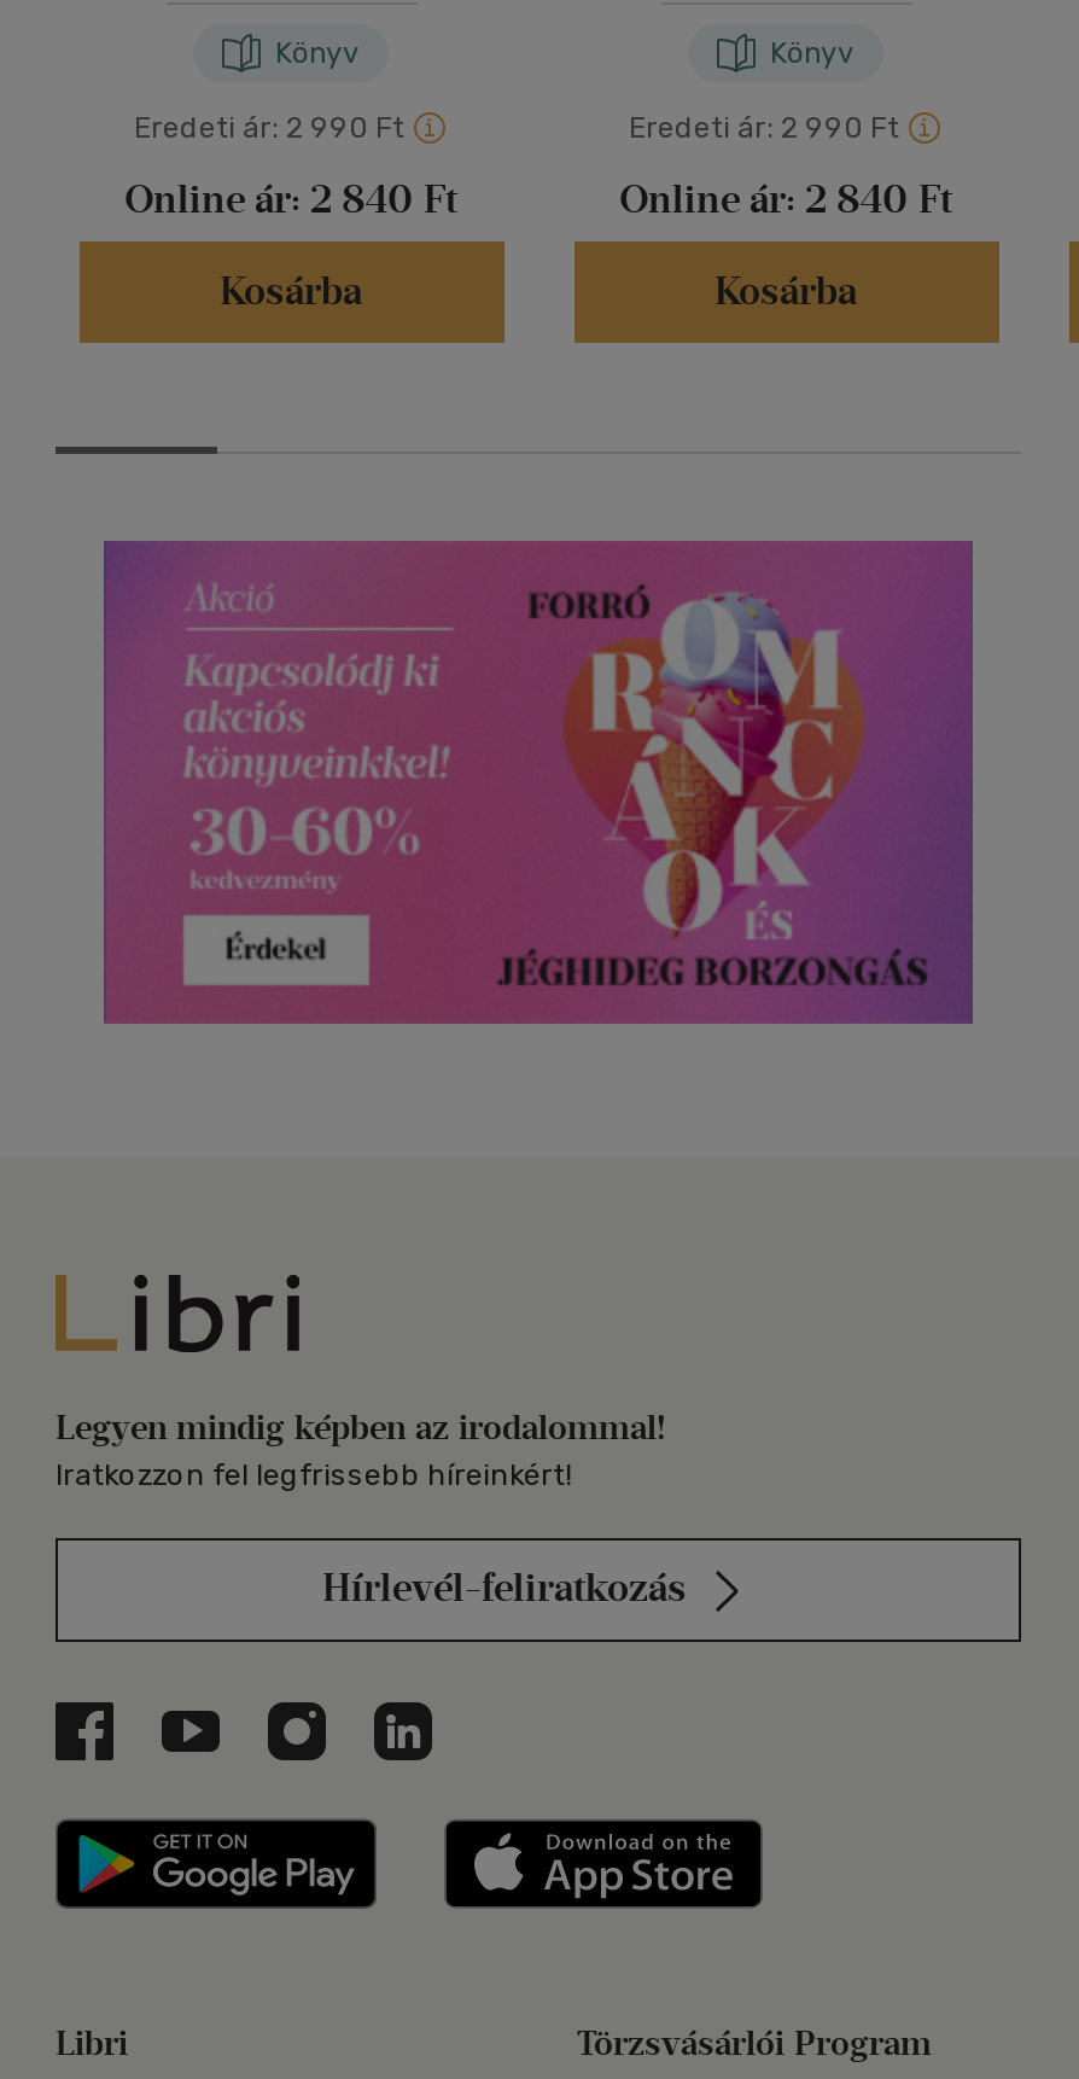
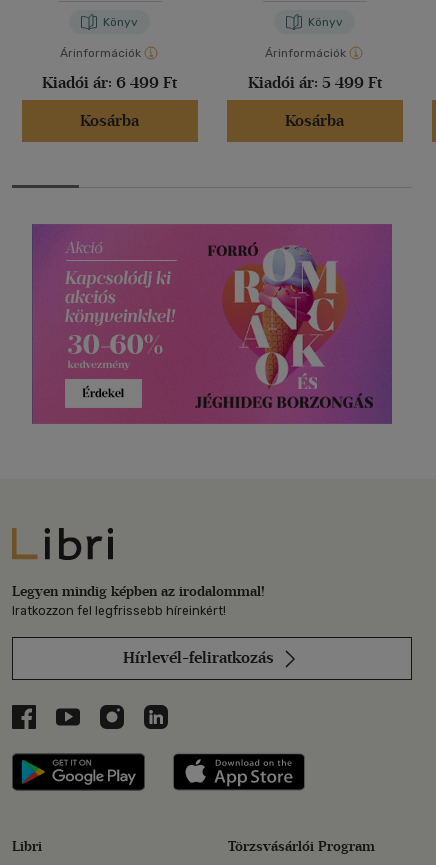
[134,112,404,146] Eredeti ár: 2 990 Ft -> [60,46,141,60] Árinformációk
[629,112,899,146] Eredeti ár: 2 990 Ft -> [265,46,346,60] Árinformációk
[124,177,457,223] Online ár: 2 840 Ft -> [42,73,177,92] Kiadói ár: 6 499 Ft
[619,177,952,223] Online ár: 2 840 Ft -> [247,73,381,92] Kiadói ár: 5 499 Ft

